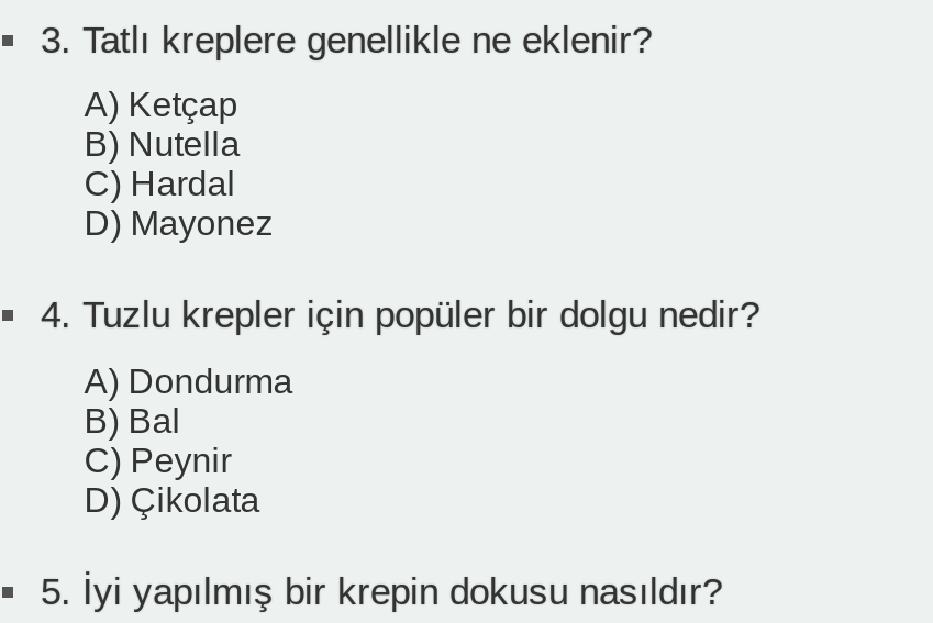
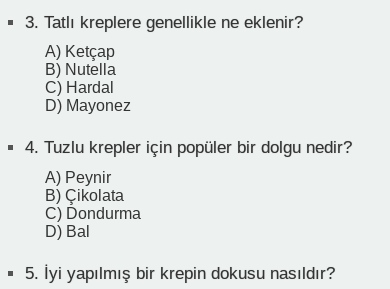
[84,362,293,399] A) Dondurma -> [45,169,111,186] A) Peynir
[84,401,181,439] B) Bal -> [45,187,124,204] B) Çikolata
[84,441,231,478] C) Peynir -> [45,205,141,222] C) Dondurma
[84,481,260,518] D) Çikolata -> [45,223,90,240] D) Bal

